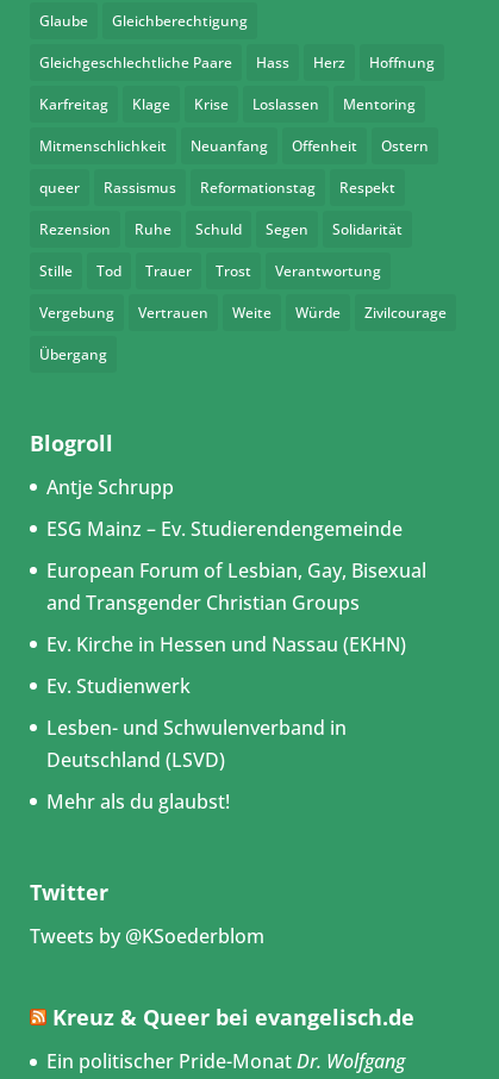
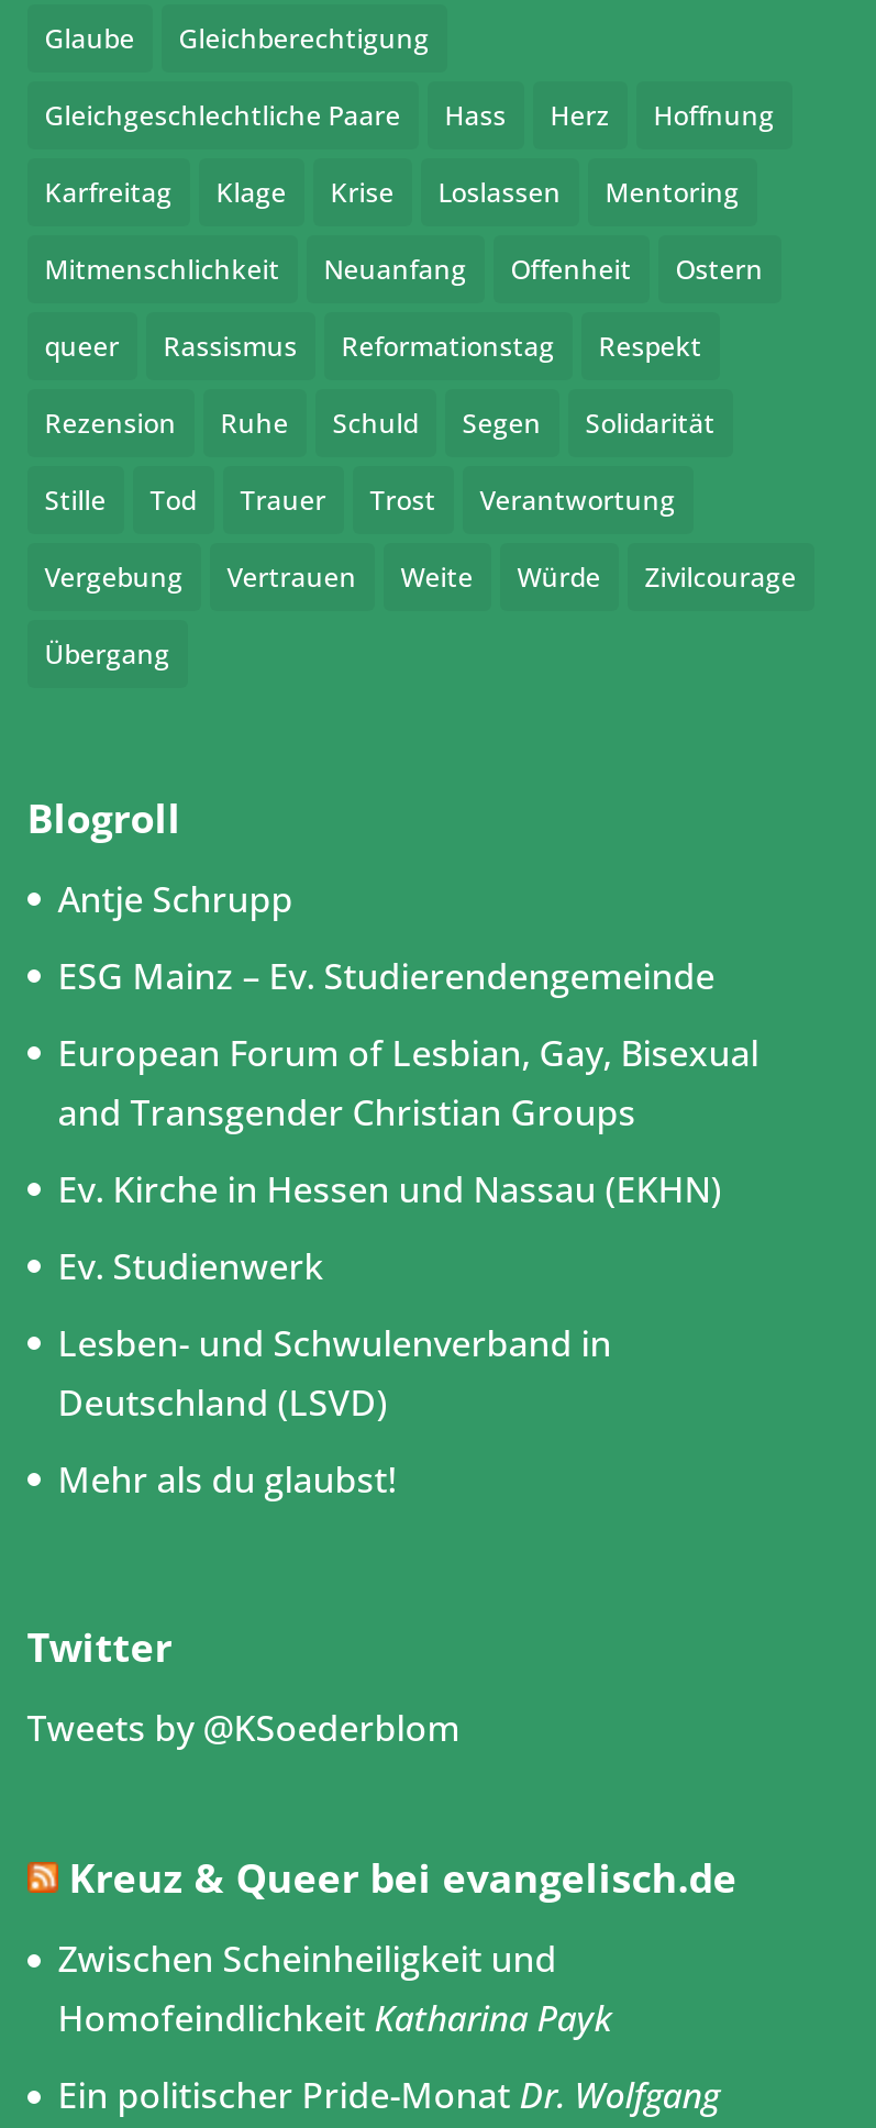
none -> [58,1935,612,2042] Zwischen Scheinheiligkeit und | Homofeindlichkeit Katharina Payk

